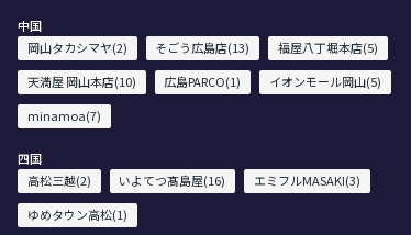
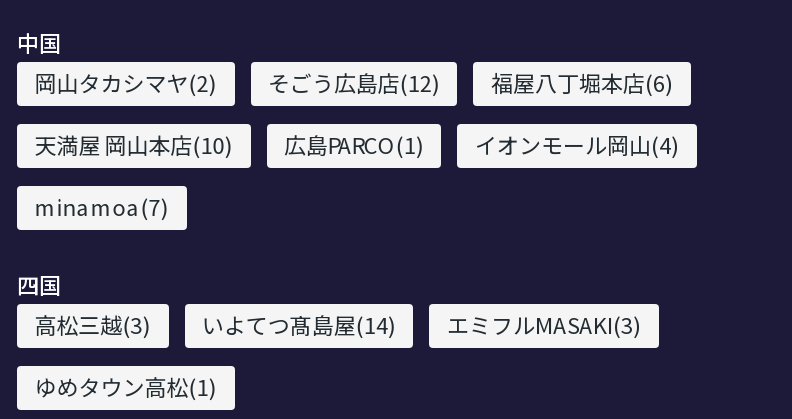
[155,38,250,56] そごう広島店(13) -> [268,65,440,97] そごう広島店(12)
[278,38,378,56] 福屋八丁堀本店(5) -> [491,65,673,97] 福屋八丁堀本店(6)
[269,72,381,90] イオンモール岡山(5) -> [475,127,679,159] イオンモール岡山(4)
[27,172,91,189] 高松三越(2) -> [35,309,151,341] 高松三越(3)
[119,172,226,189] いよてつ髙島屋(16) -> [202,309,396,341] いよてつ髙島屋(14)

